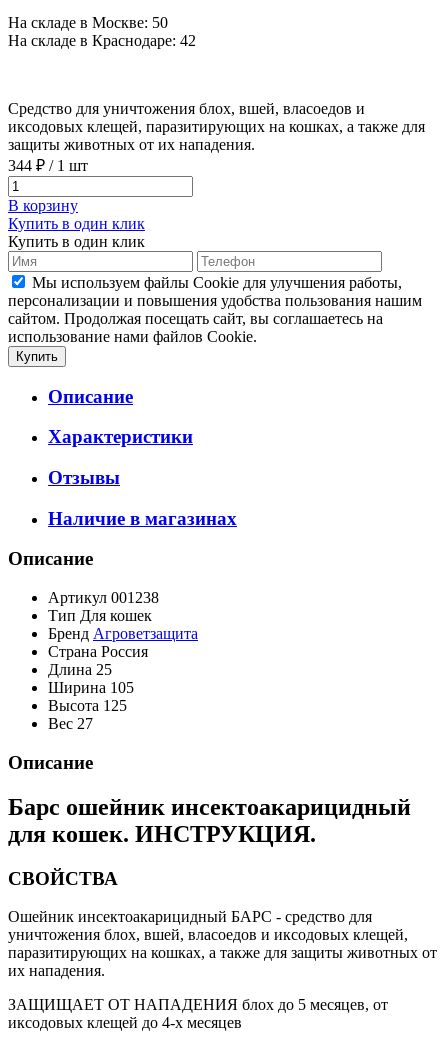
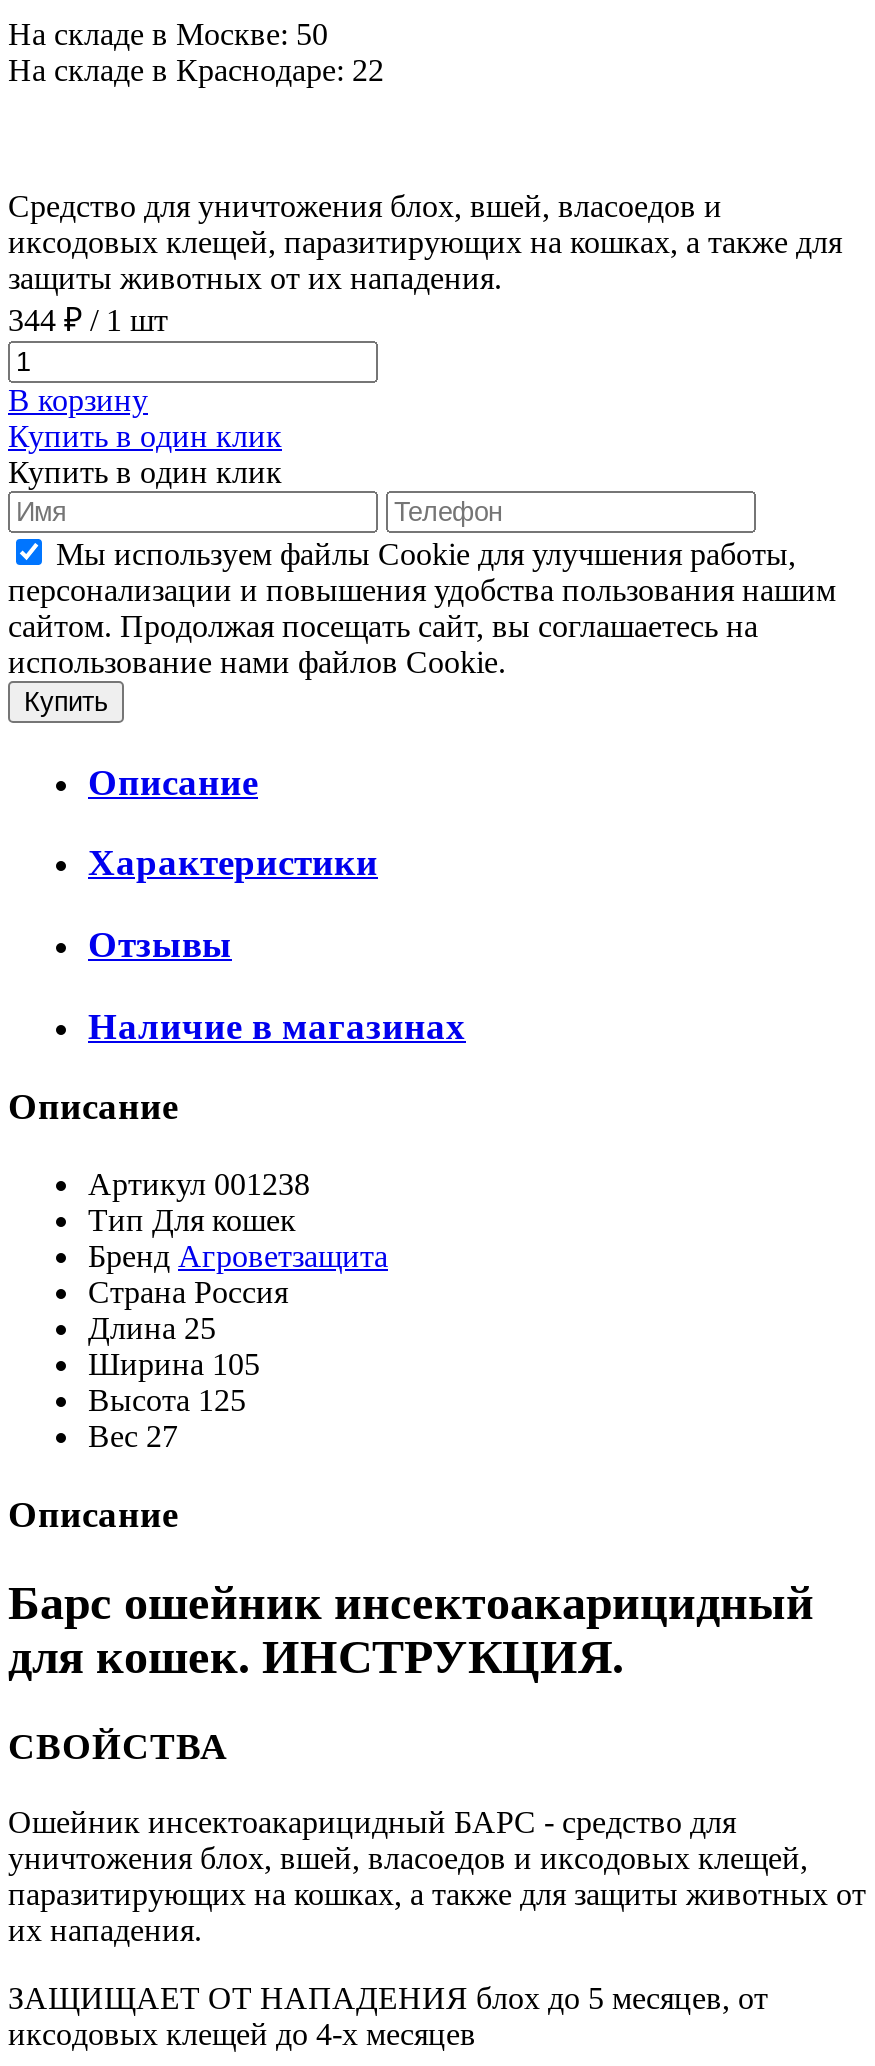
[8,32,196,49] На складе в Краснодаре: 42 -> [8,53,384,87] На складе в Краснодаре: 22

